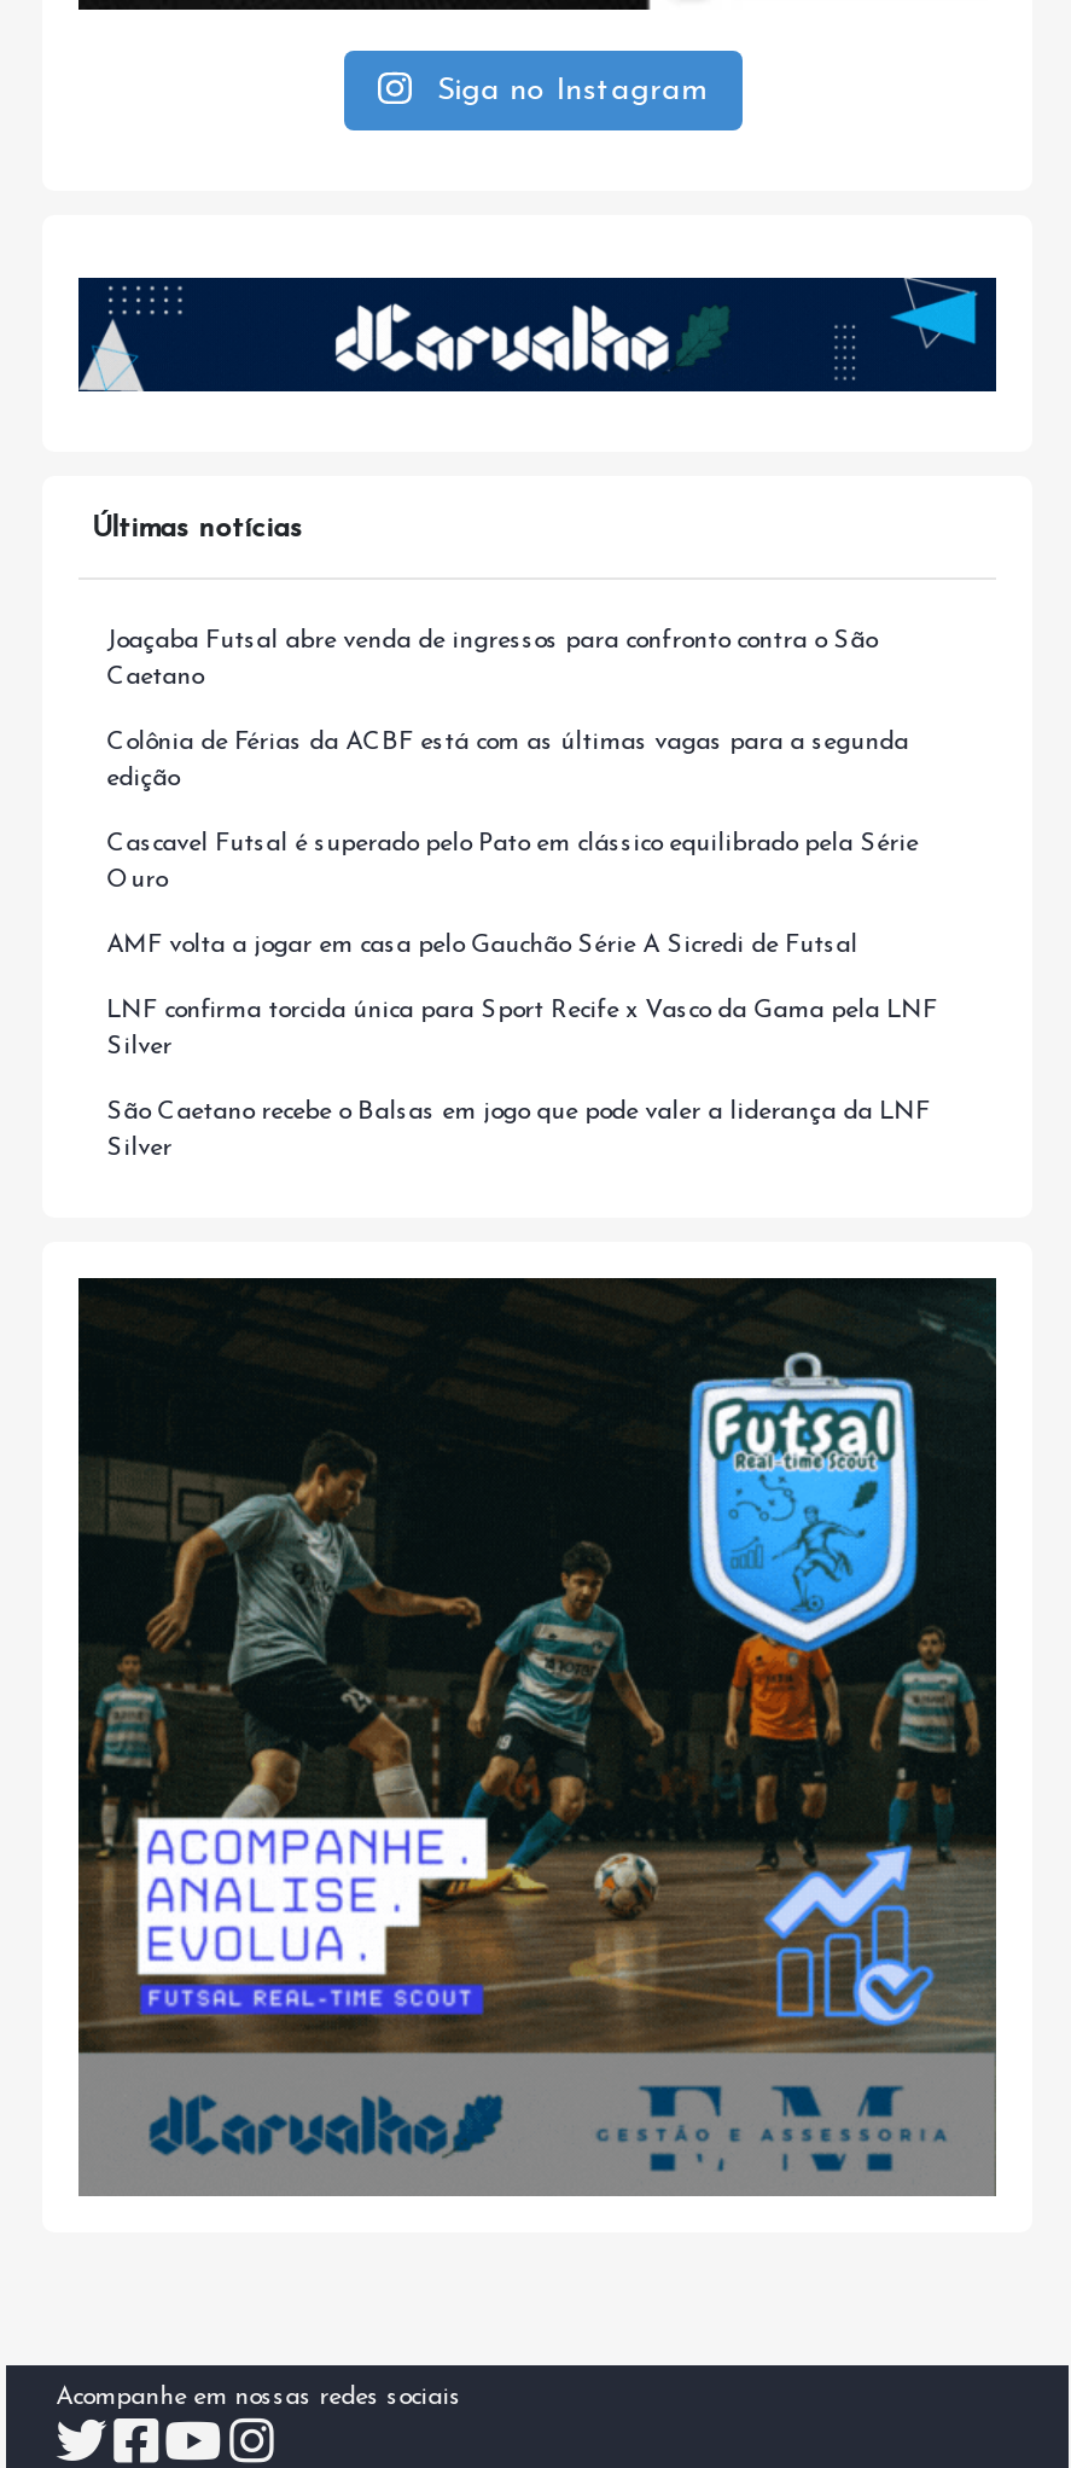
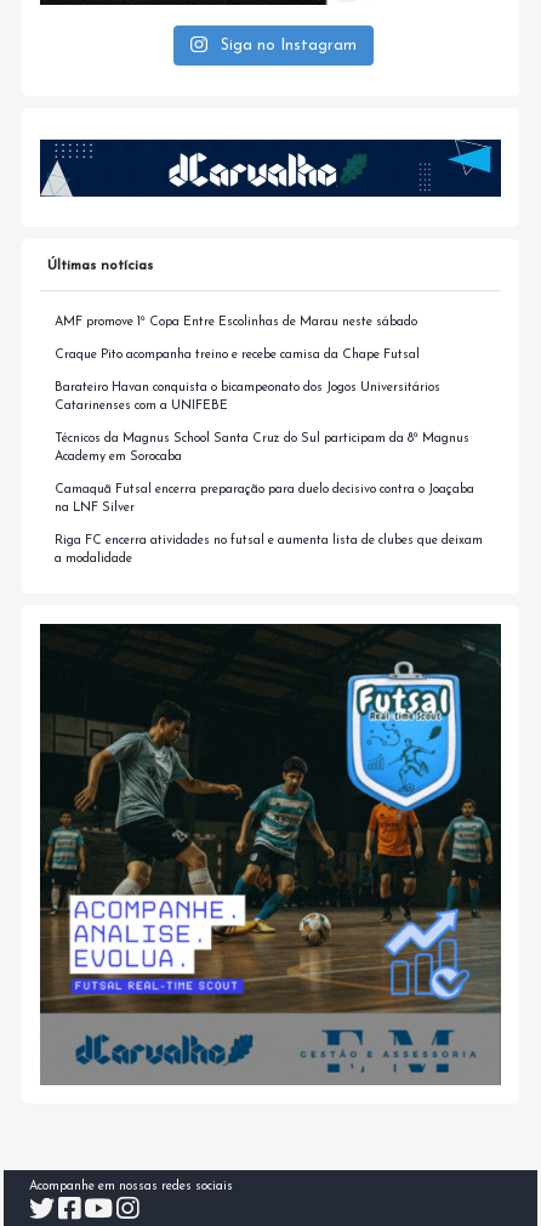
[106,629,877,691] Joaçaba Futsal abre venda de ingressos para confronto contra o São | Caetano -> [54,316,417,329] AMF promove 1ª Copa Entre Escolinhas de Marau neste sábado
[106,730,908,793] Colônia de Férias da ACBF está com as últimas vagas para a segunda | edição -> [54,349,419,362] Craque Pito acompanha treino e recebe camisa da Chape Futsal
[106,832,918,894] Cascavel Futsal é superado pelo Pato em clássico equilibrado pela Série | Ouro -> [54,381,440,413] Barateiro Havan conquista o bicampeonato dos Jogos Universitários | Catarinenses com a UNIFEBE
[106,933,858,960] AMF volta a jogar em casa pelo Gauchão Série A Sicredi de Futsal -> [54,432,469,464] Técnicos da Magnus School Santa Cruz do Sul participam da 8ª Magnus | Academy em Sorocaba
[106,998,937,1061] LNF confirma torcida única para Sport Recife x Vasco da Gama pela LNF | Silver -> [54,483,474,515] Camaquã Futsal encerra preparação para duelo decisivo contra o Joaçaba | na LNF Silver
[106,1100,930,1163] São Caetano recebe o Balsas em jogo que pode valer a liderança da LNF | Silver -> [54,534,482,566] Riga FC encerra atividades no futsal e aumenta lista de clubes que deixam | a modalidade

